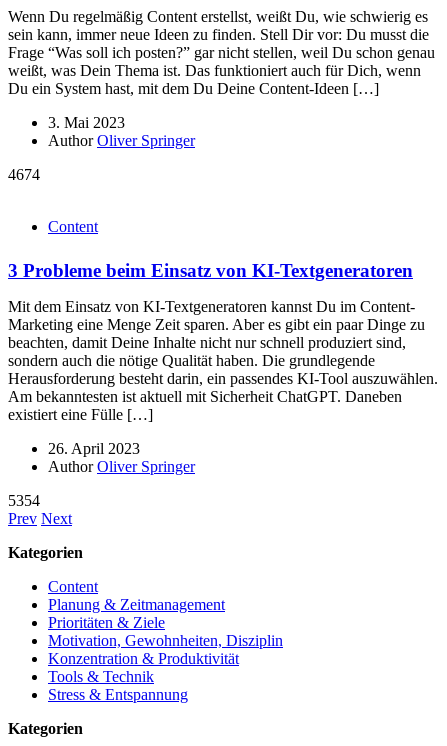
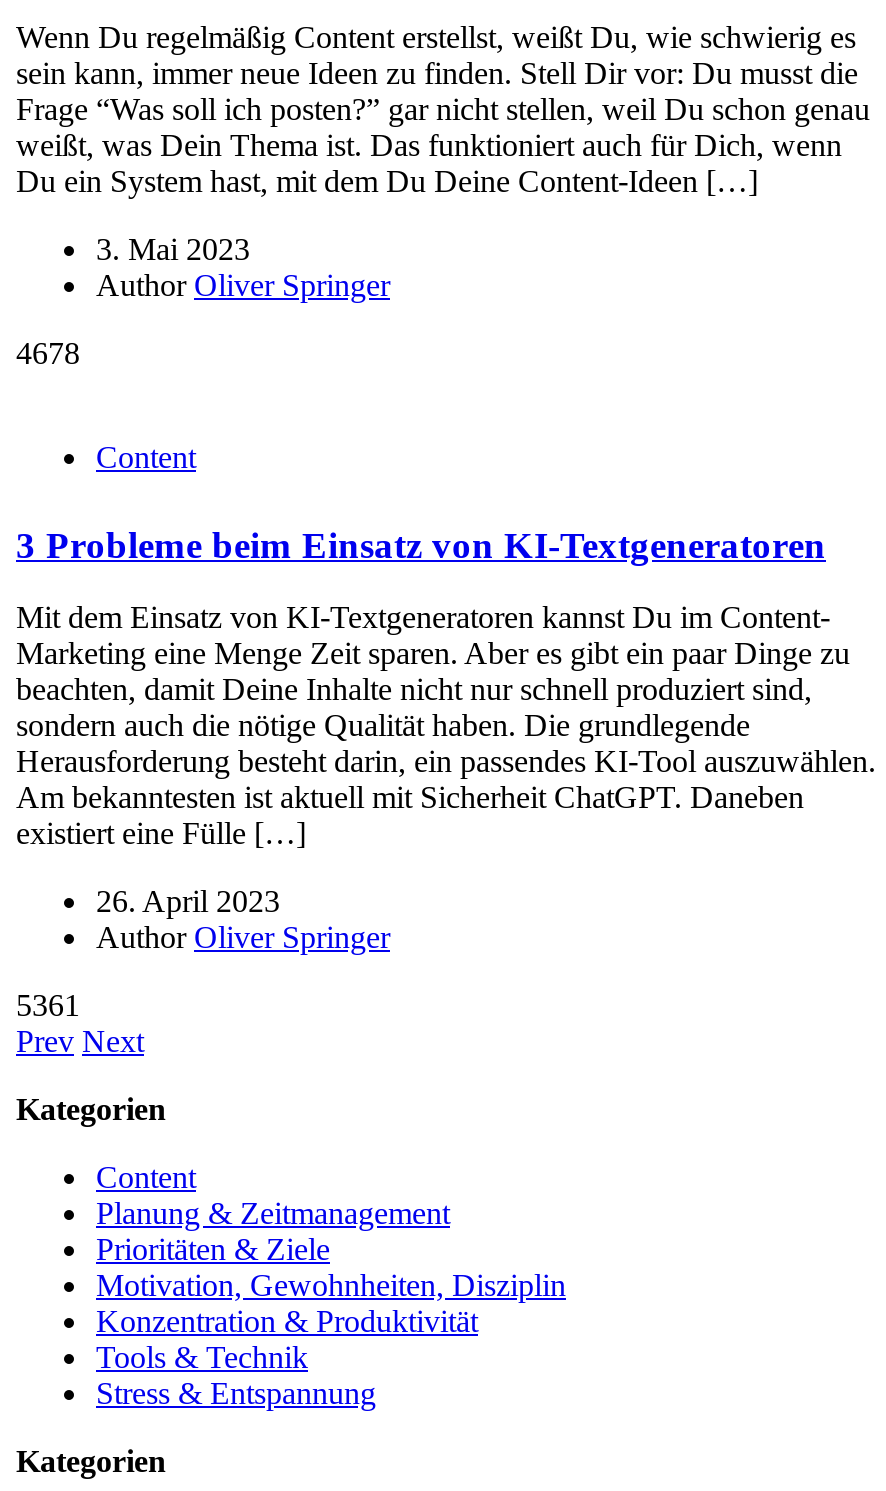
[8,166,40,183] 4674 -> [16,337,80,371] 4678
[8,492,40,509] 5354 -> [16,988,80,1022] 5361

